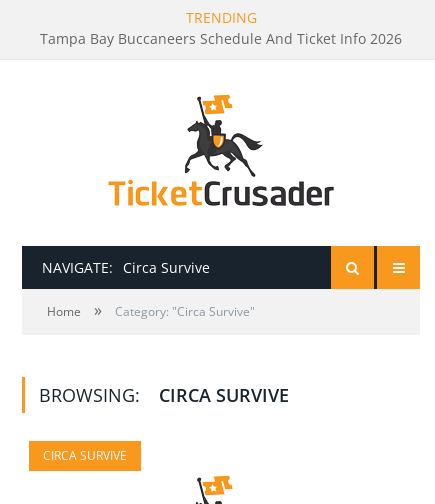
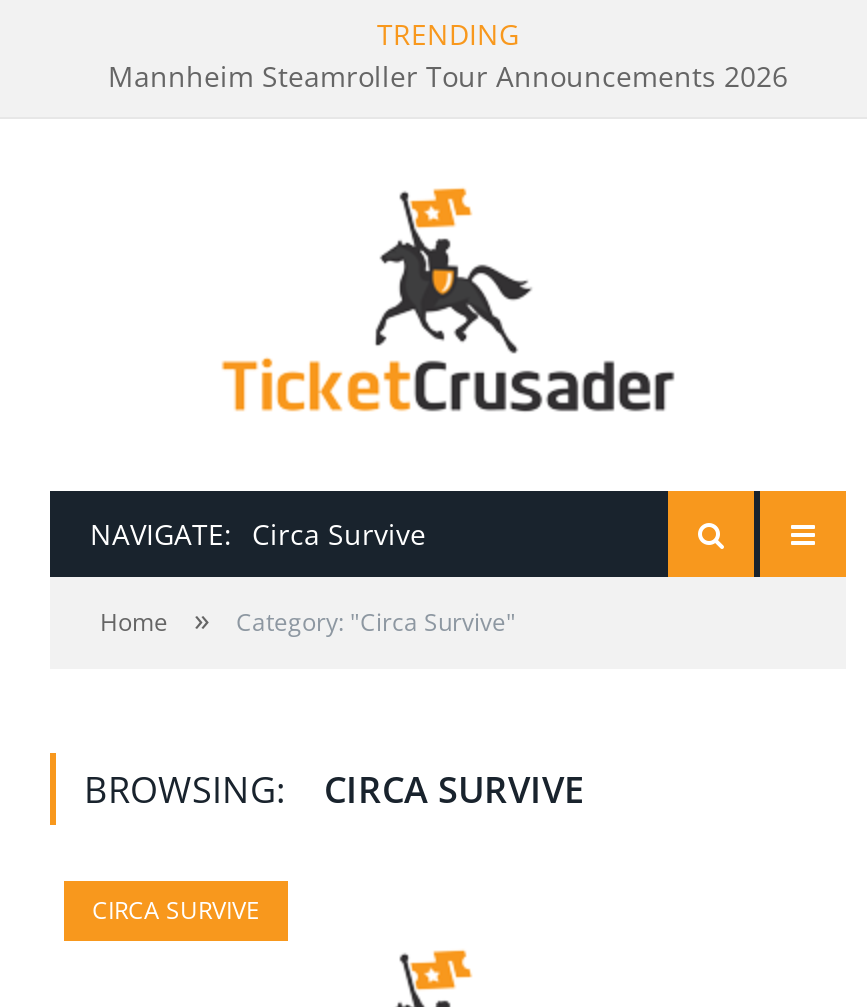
[40,29,402,48] Tampa Bay Buccaneers Schedule And Ticket Info 2026 -> [108,57,788,95] Mannheim Steamroller Tour Announcements 2026

